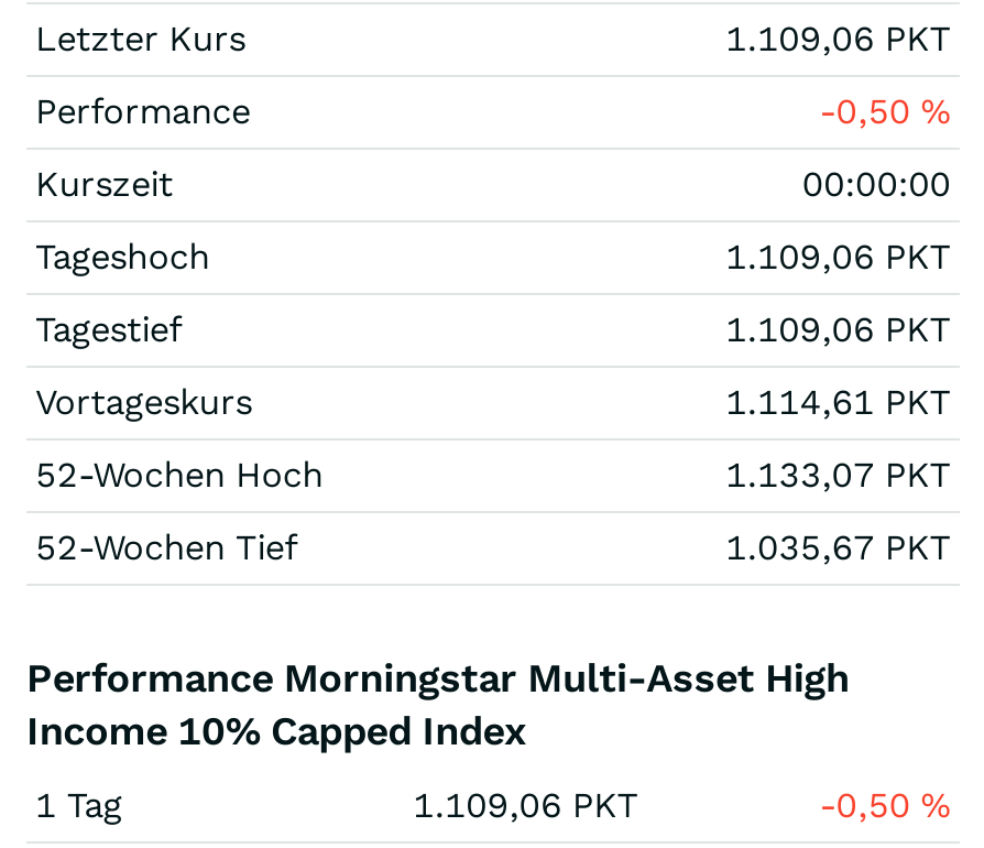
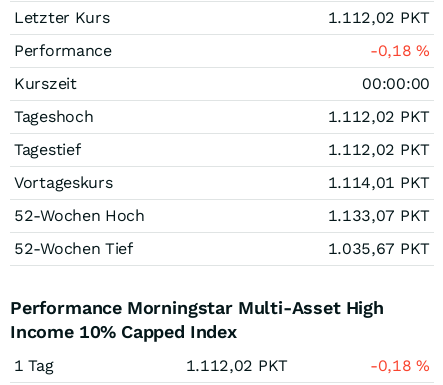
[726,18,951,59] 1.109,06 PKT -> [328,8,430,27] 1.112,02 PKT
[819,90,951,132] -0,50% -> [370,41,430,60] -0,18%
[726,236,951,278] 1.109,06 PKT -> [328,107,430,126] 1.112,02 PKT
[726,308,951,350] 1.109,06 PKT -> [328,140,430,159] 1.112,02 PKT
[726,381,951,423] 1.114,61 PKT -> [328,173,430,192] 1.114,01 PKT
[413,784,638,826] 1.109,06 PKT -> [186,356,288,375] 1.112,02 PKT
[819,784,951,826] -0,50% -> [370,356,430,375] -0,18%

